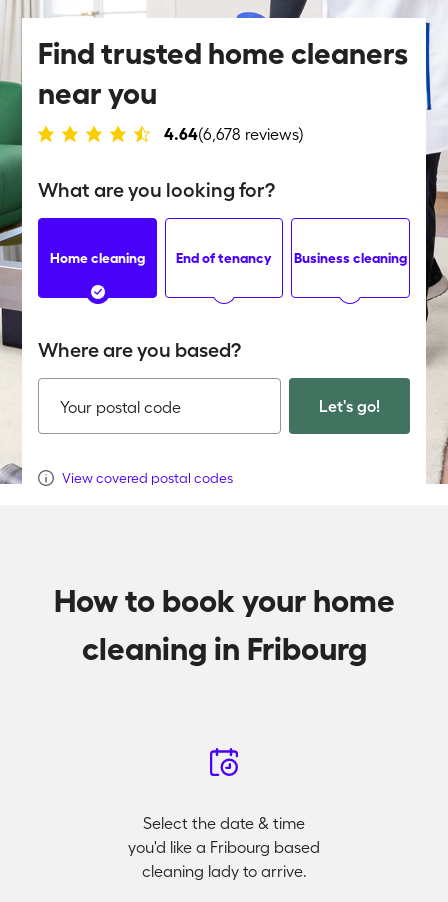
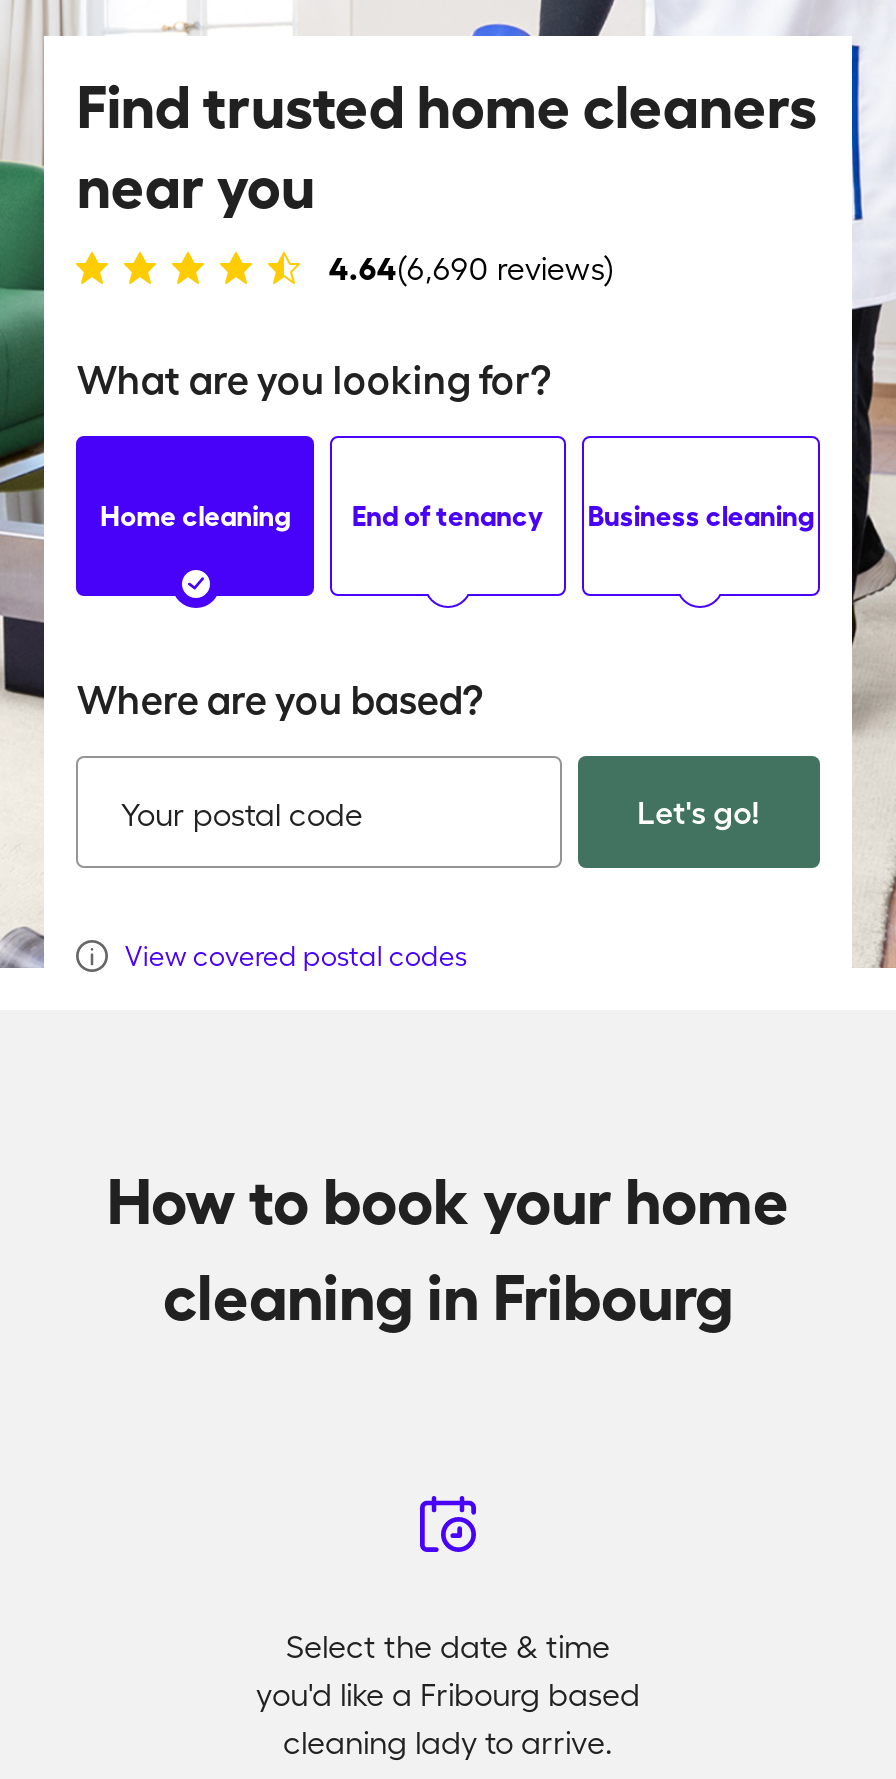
[164,125,304,143] 4.64(6,678 reviews) -> [329,250,615,286] 4.64(6,690 reviews)

